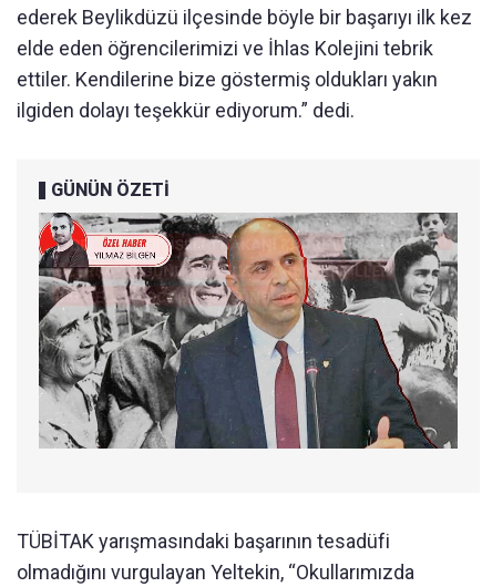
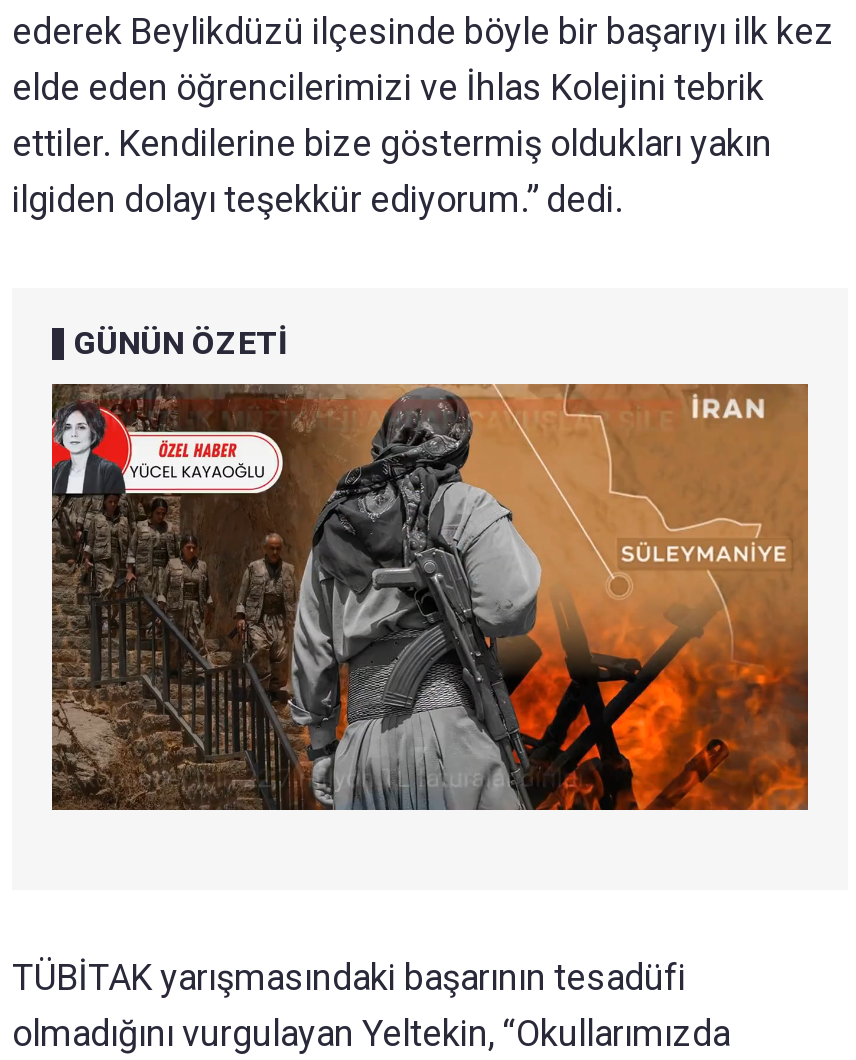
[39,213,459,450] [image] -> [50,382,810,812] [image]

